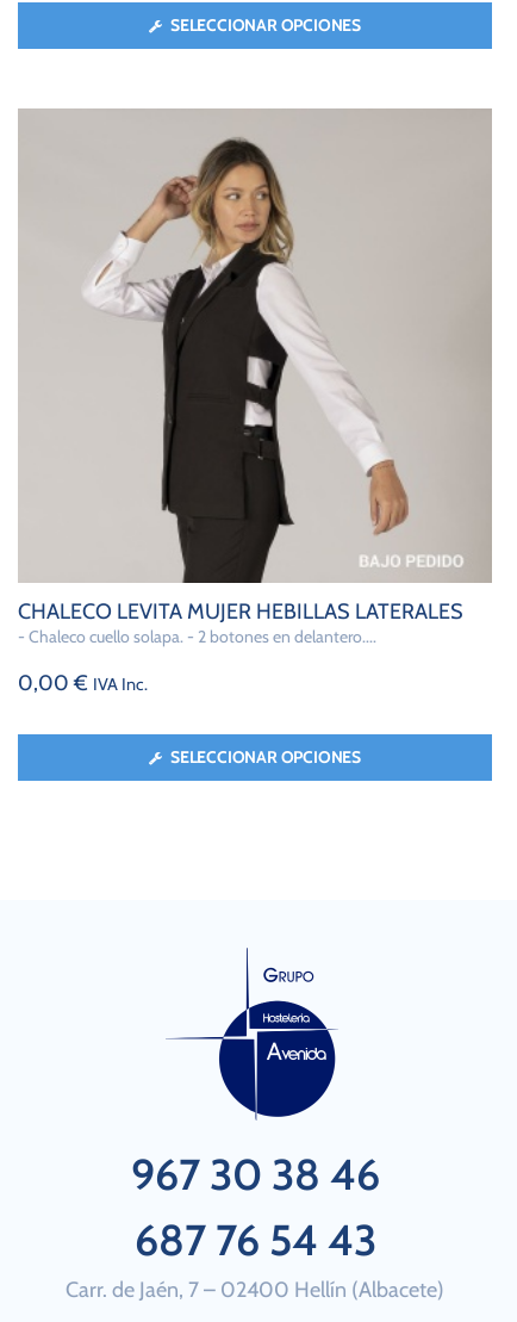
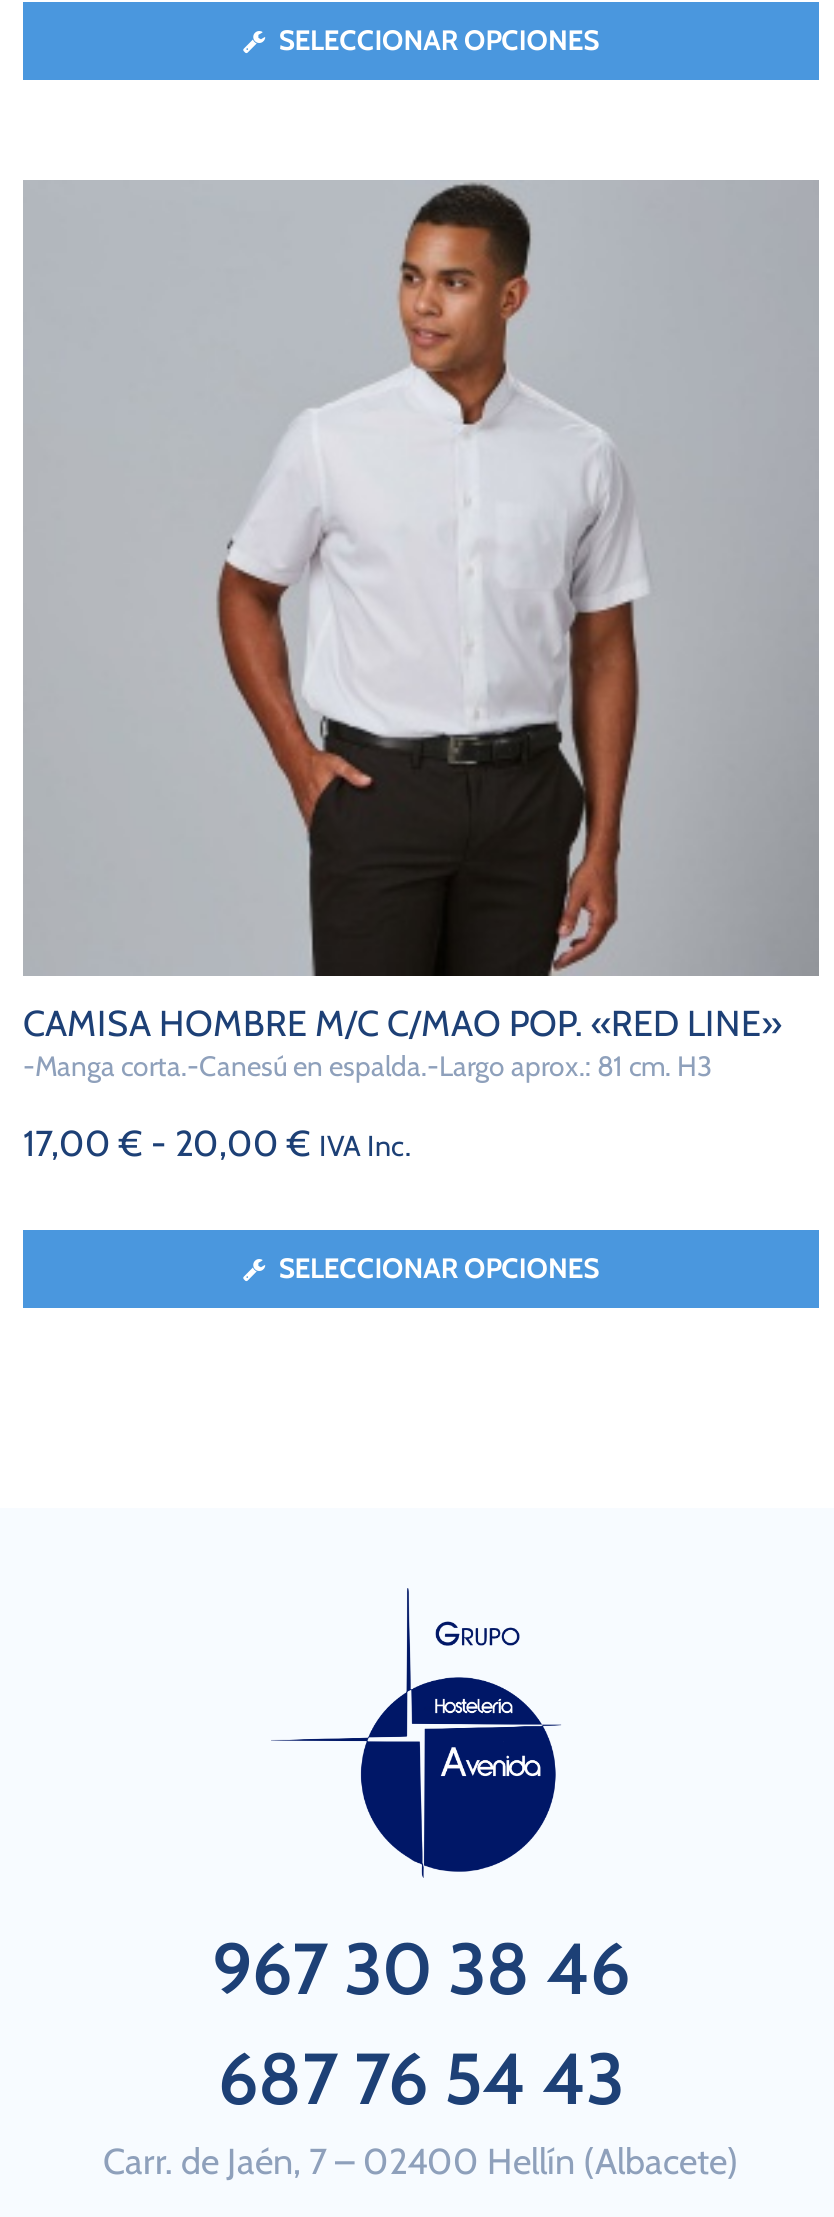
[18,111,490,625] [image] | CHALECO LEVITA MUJER HEBILLAS LATERALES -> [23,182,817,1046] [image] | CAMISA HOMBRE M/C C/MAO POP. «RED LINE»
[18,626,376,647] - Chaleco cuello solapa. - 2 botones en delantero.... -> [23,1048,713,1084] -Manga corta.-Canesú en espalda.-Largo aprox.: 81 cm. H3
[18,670,148,696] 0,00 € IVA Inc. -> [23,1122,411,1166] 17,00 € - 20,00 € IVA Inc.

